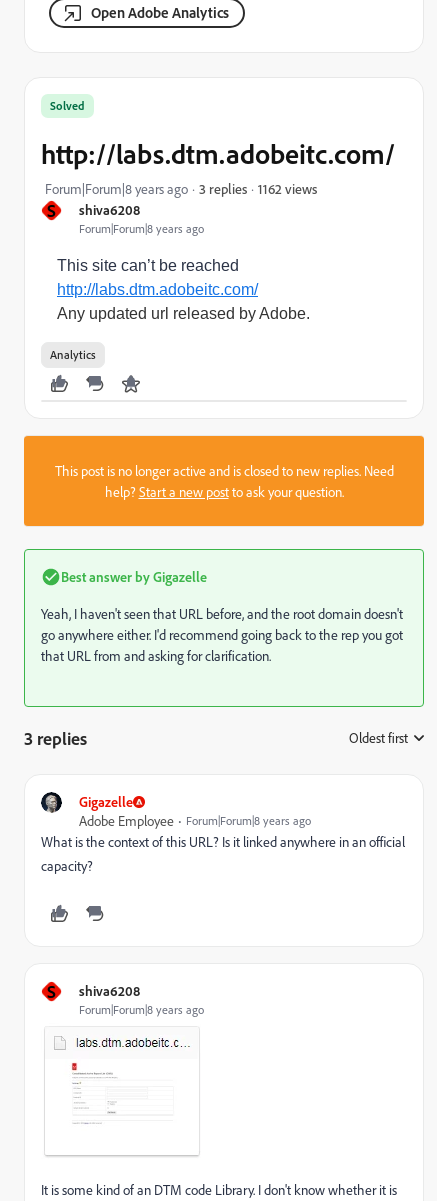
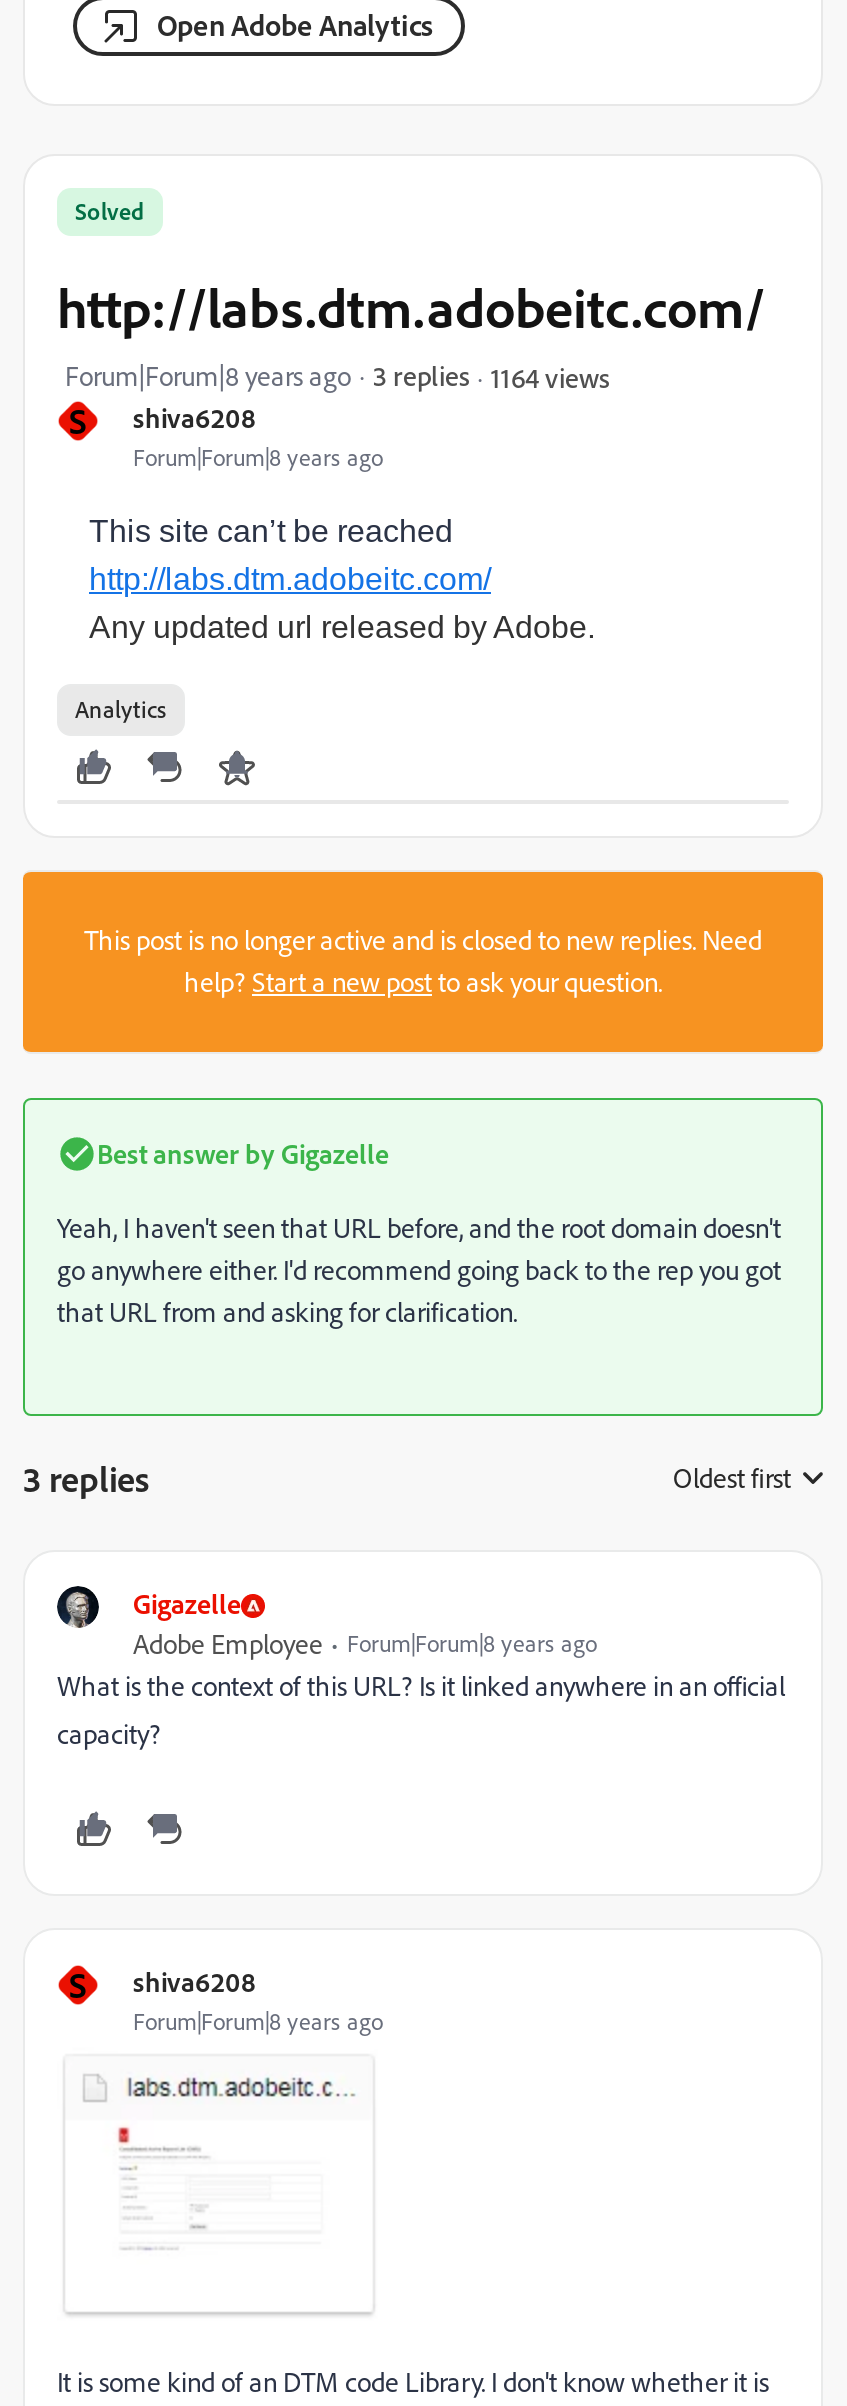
[258,179,317,196] 1162 views -> [491,359,609,393] 1164 views

